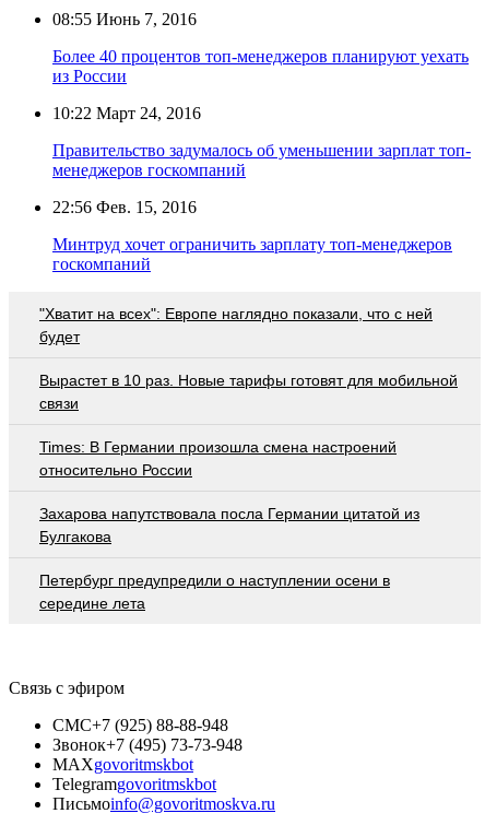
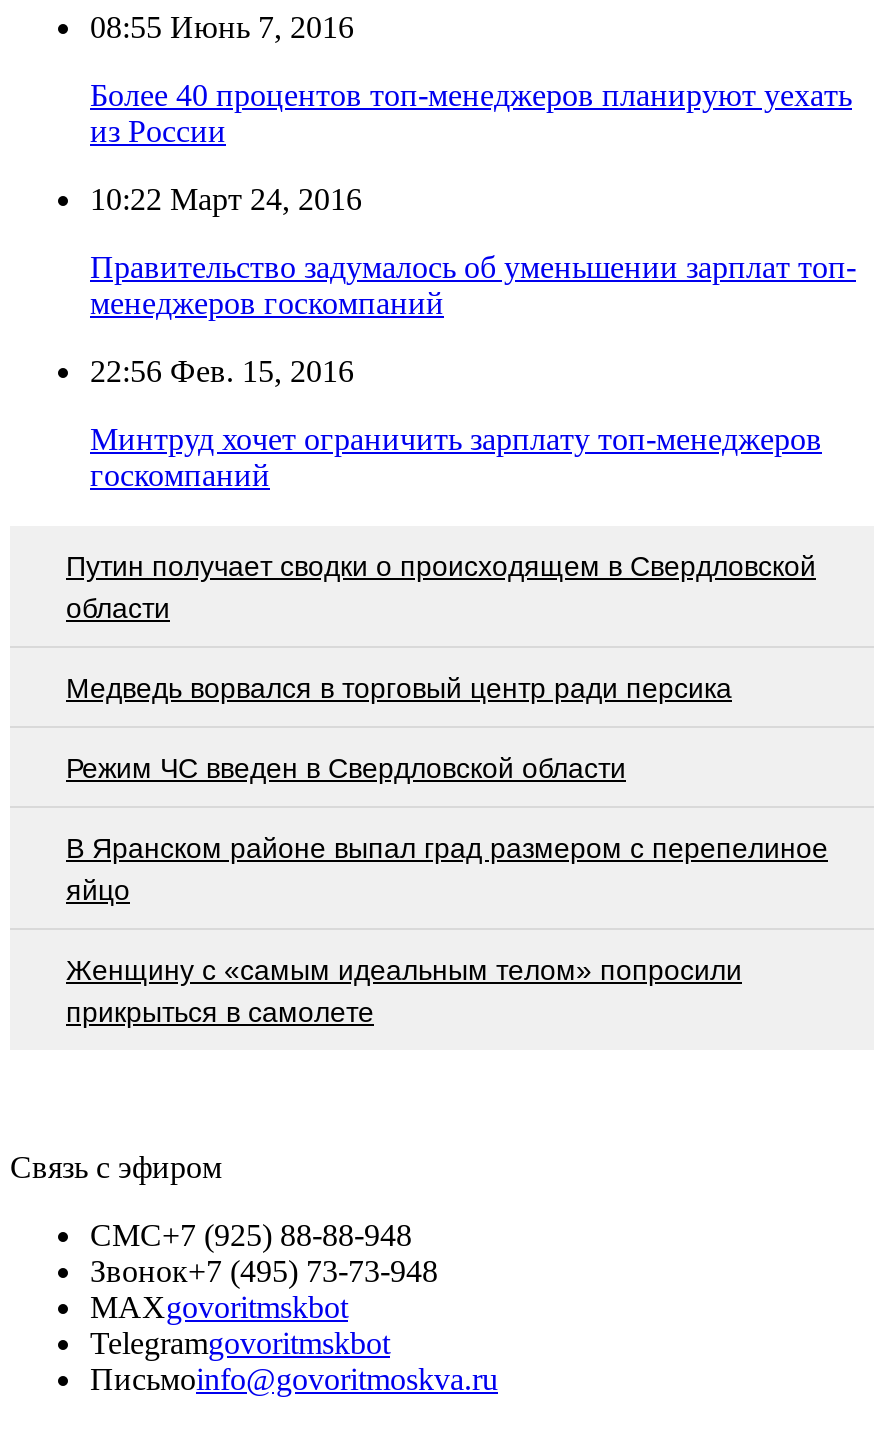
[39,304,433,345] "Хватит на всех": Европе наглядно показали, что с ней | будет -> [66,549,816,623] Путин получает сводки о происходящем в Свердловской | области
[39,371,458,412] Вырастет в 10 раз. Новые тарифы готовят для мобильной | связи -> [66,671,732,703] Медведь ворвался в торговый центр ради персика
[39,438,397,478] Times: В Германии произошла смена настроений | относительно России -> [66,751,626,783] Режим ЧС введен в Свердловской области
[39,504,419,545] Захарова напутствовала посла Германии цитатой из | Булгакова -> [66,831,828,905] В Яранском районе выпал град размером с перепелиное | яйцо
[39,571,390,611] Петербург предупредили о наступлении осени в | середине лета -> [66,953,742,1027] Женщину с «самым идеальным телом» попросили | прикрыться в самолете

